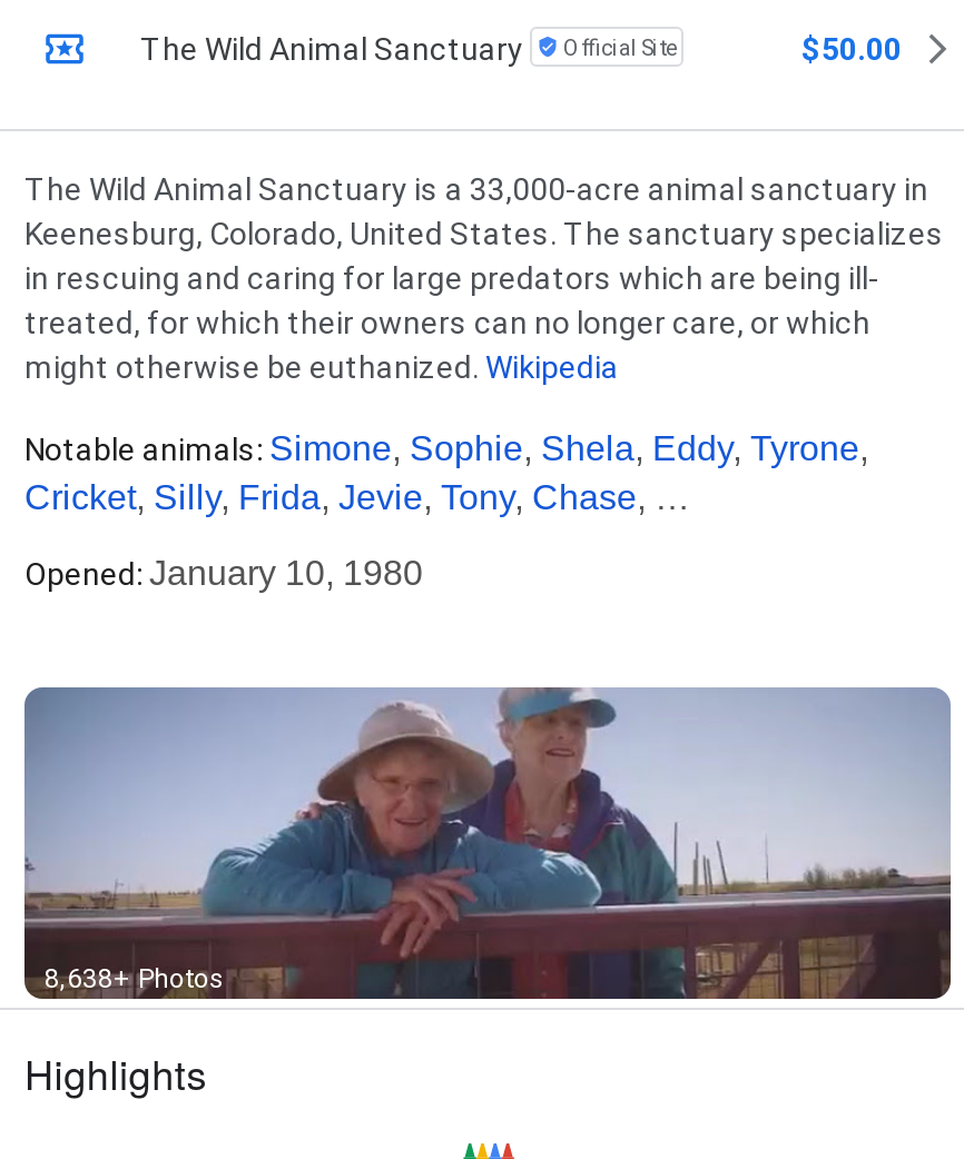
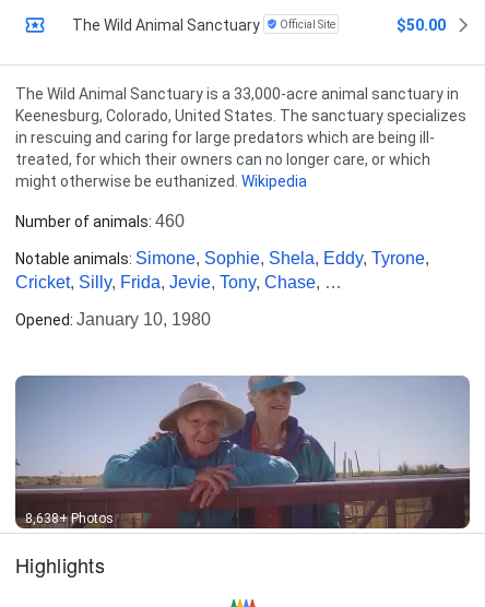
none -> [15,212,185,231] Number of animals: 460

